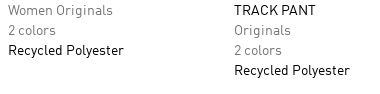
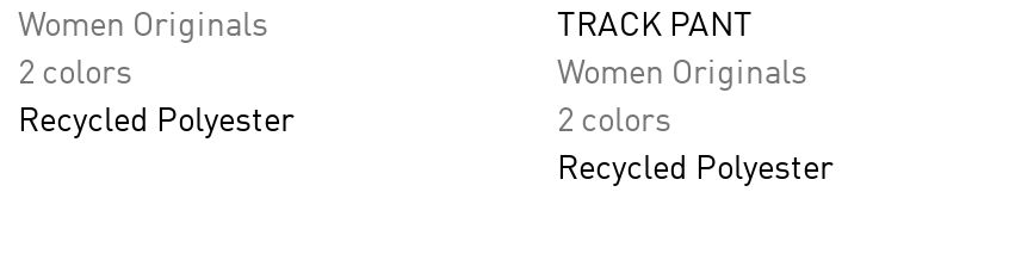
[234,24,291,38] Originals -> [557,57,807,91] Women Originals

